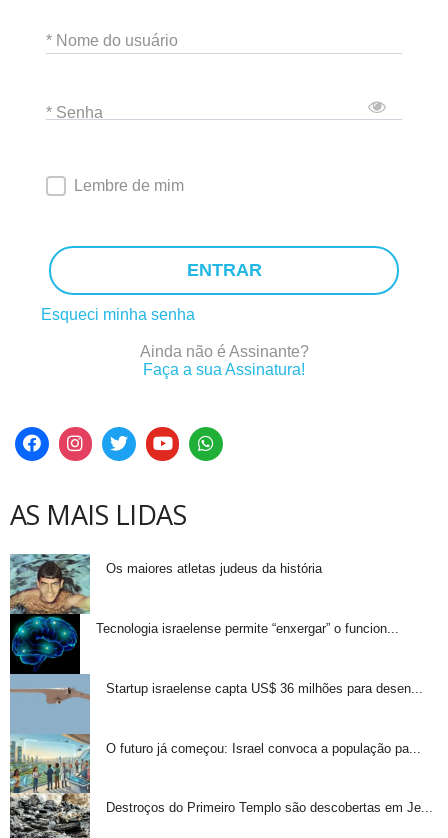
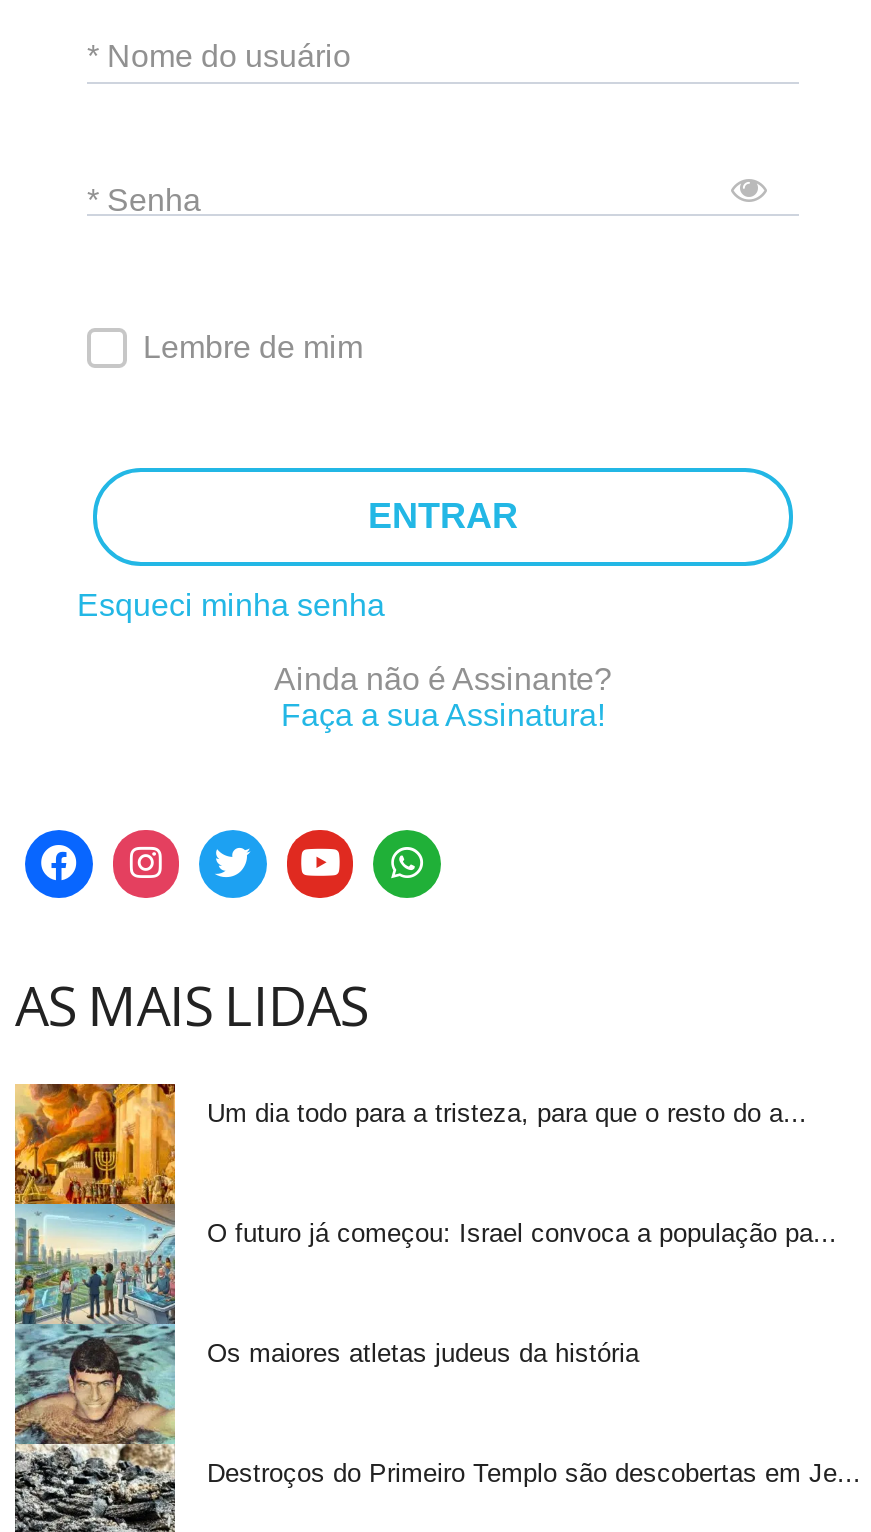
none -> [207,1098,807,1128] Um dia todo para a tristeza, para que o resto do a...
moved [106,561,322,576] -> [207,1337,639,1367]: Os maiores atletas judeus da história
[10,613,90,794] [image] -> [13,1082,177,1324] [image]
[96,621,399,636] Tecnologia israelense permite “enxergar” o funcion... -> none
[106,681,423,696] Startup israelense capta US$ 36 milhões para desen... -> none
moved [106,741,421,756] -> [207,1218,837,1248]: O futuro já começou: Israel convoca a população pa...

